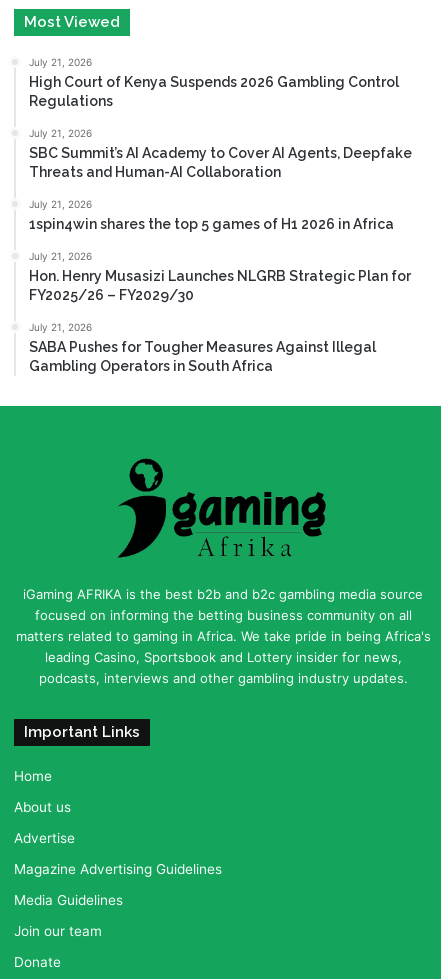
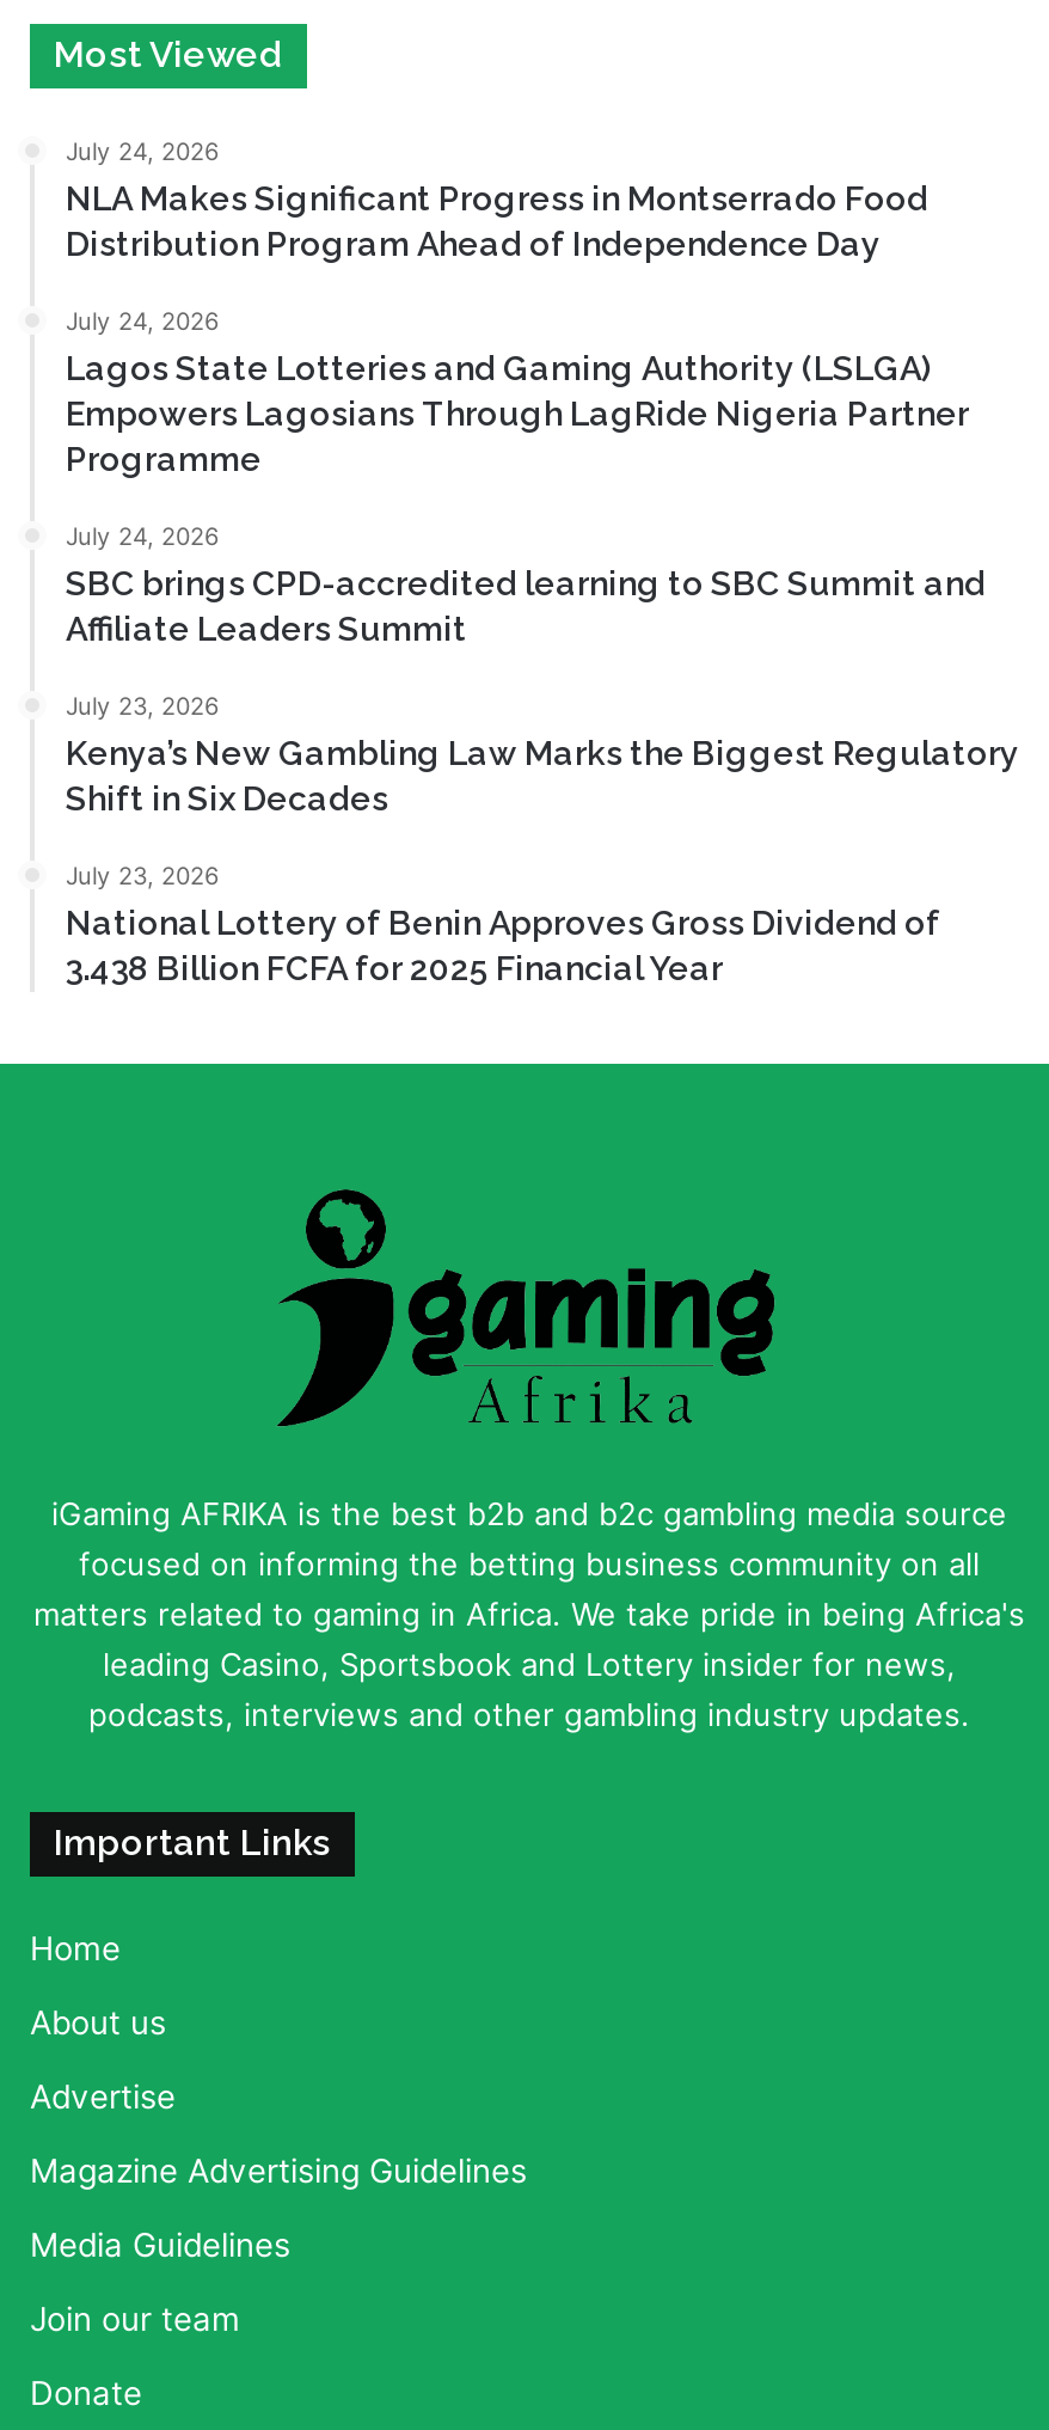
[29,56,399,109] July 21, 2026 | High Court of Kenya Suspends 2026 Gambling Control | Regulations -> [66,134,928,261] July 24, 2026 | NLA Makes Significant Progress in Montserrado Food | Distribution Program Ahead of Independence Day
[29,127,412,180] July 21, 2026 | SBC Summit’s AI Academy to Cover AI Agents, Deepfake | Threats and Human-AI Collaboration -> [66,304,969,476] July 24, 2026 | Lagos State Lotteries and Gaming Authority (LSLGA) | Empowers Lagosians Through LagRide Nigeria Partner | Programme
[29,198,394,232] July 21, 2026 | 1spin4win shares the top 5 games of H1 2026 in Africa -> [66,519,986,646] July 24, 2026 | SBC brings CPD-accredited learning to SBC Summit and | Affiliate Leaders Summit
[29,250,411,303] July 21, 2026 | Hon. Henry Musasizi Launches NLGRB Strategic Plan for | FY2025/26 – FY2029/30 -> [66,689,1019,816] July 23, 2026 | Kenya’s New Gambling Law Marks the Biggest Regulatory | Shift in Six Decades
[29,321,376,374] July 21, 2026 | SABA Pushes for Tougher Measures Against Illegal | Gambling Operators in South Africa -> [66,859,940,985] July 23, 2026 | National Lottery of Benin Approves Gross Dividend of | 3.438 Billion FCFA for 2025 Financial Year

